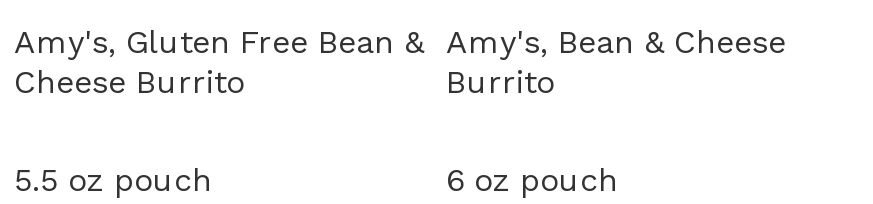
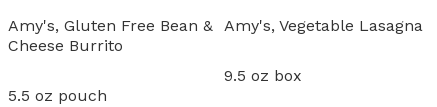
[446,23,786,101] Amy's, Bean & Cheese | Burrito -> [224,16,424,35] Amy's, Vegetable Lasagna
[446,161,618,199] 6 oz pouch -> [224,66,302,85] 9.5 oz box

